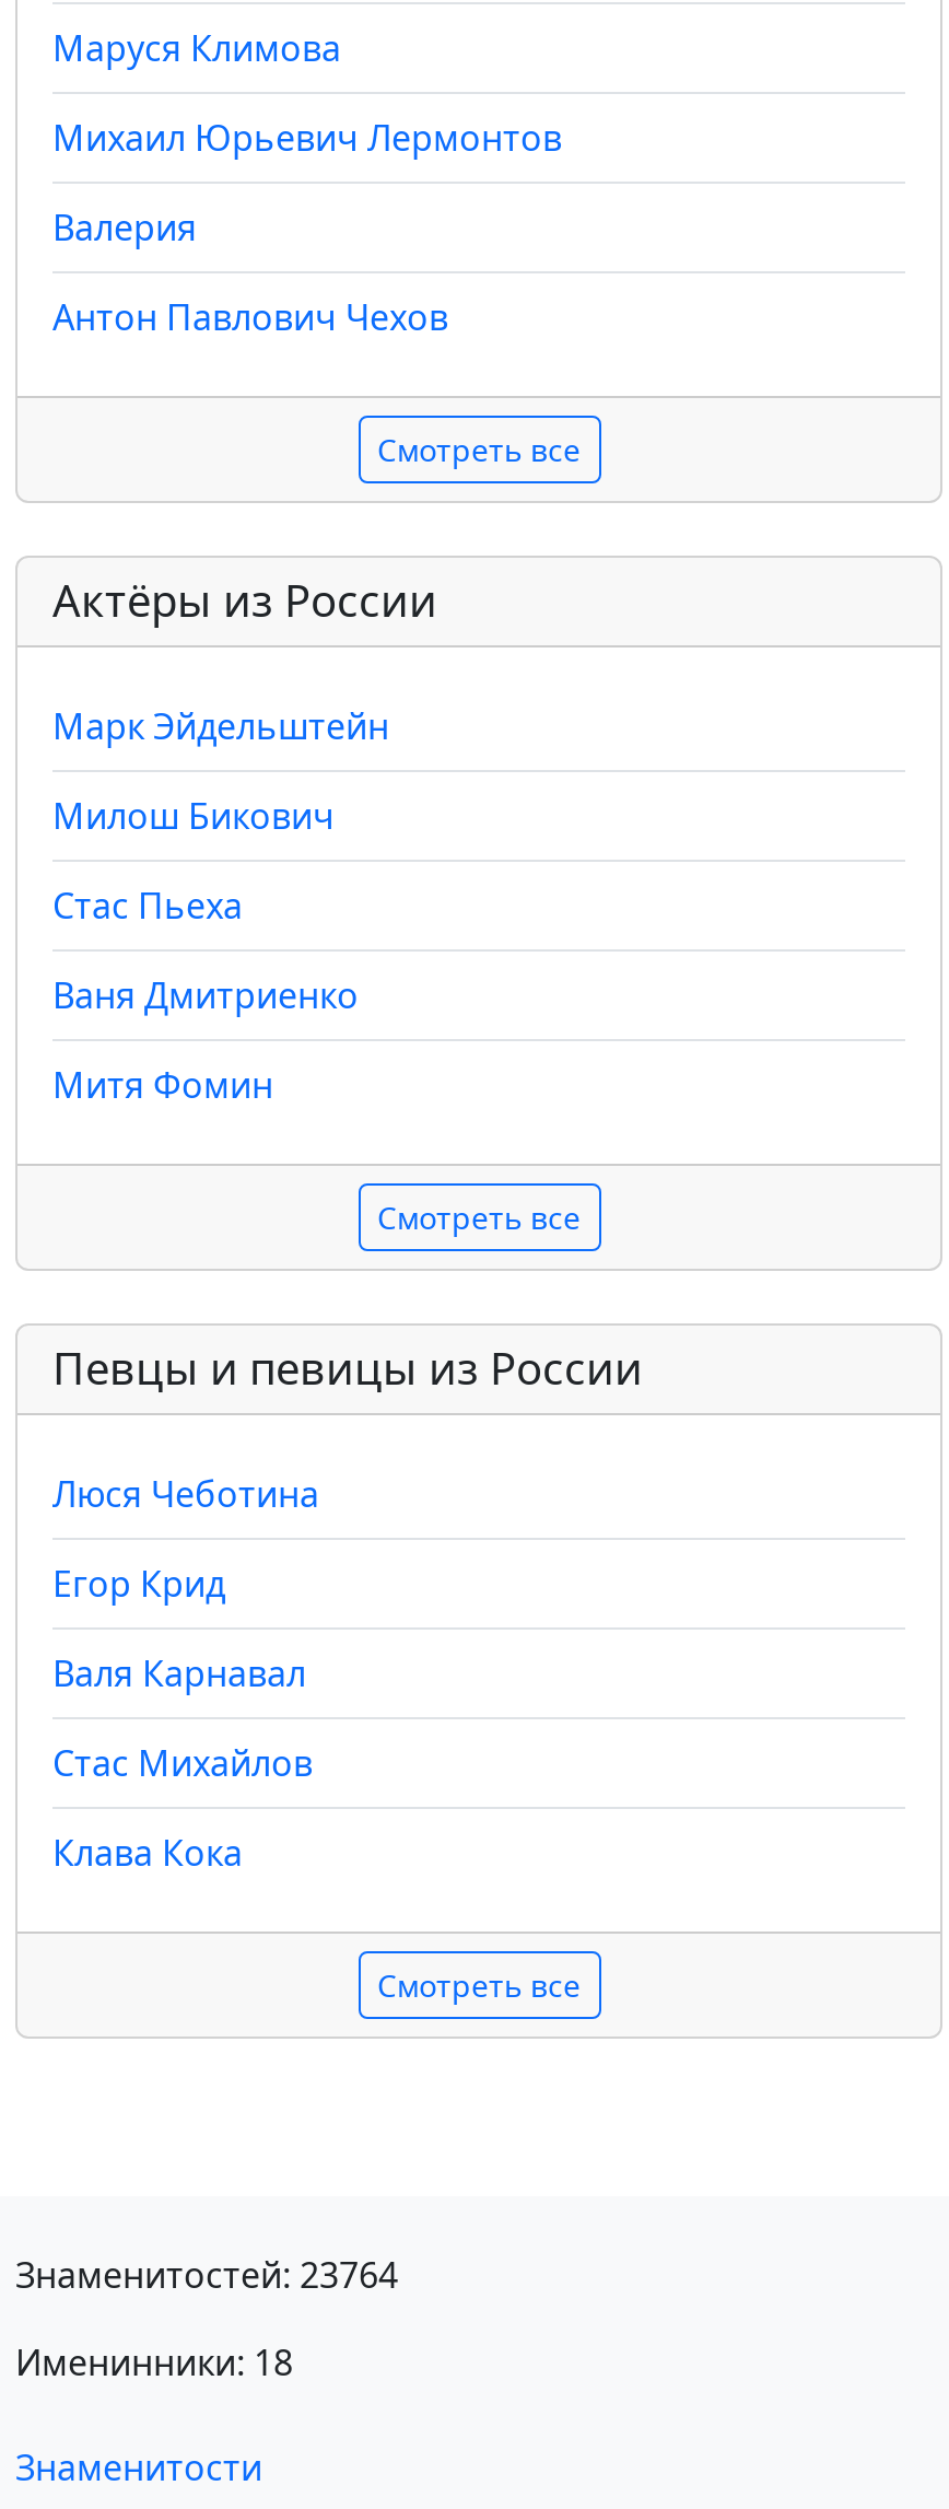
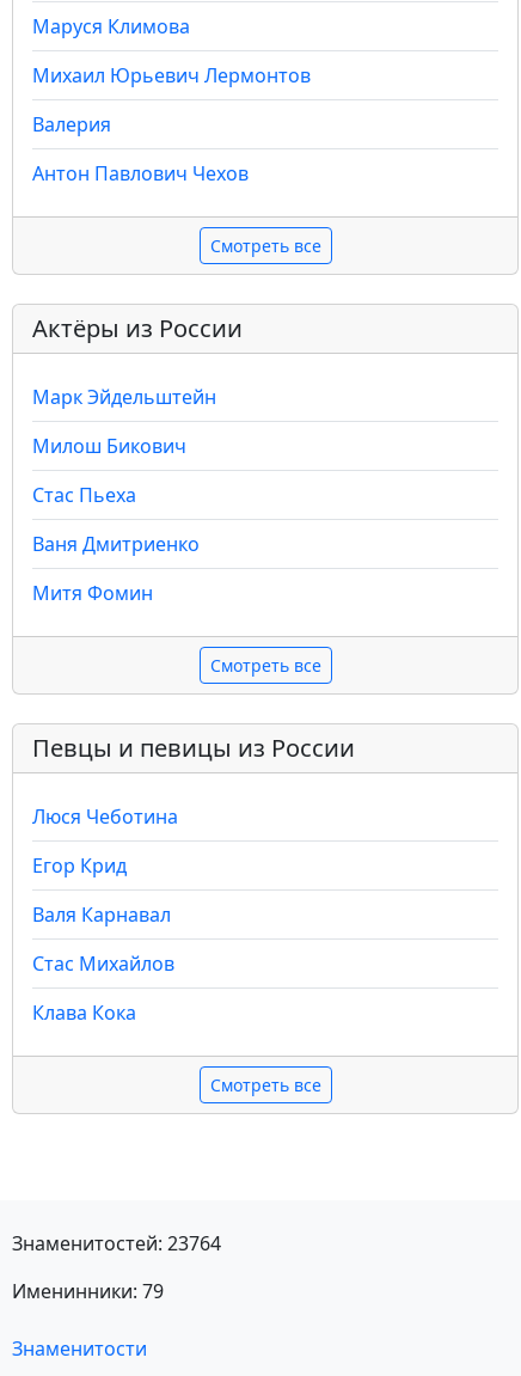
[15,2338,293,2387] Именинники: 18 -> [12,1278,164,1304] Именинники: 79

